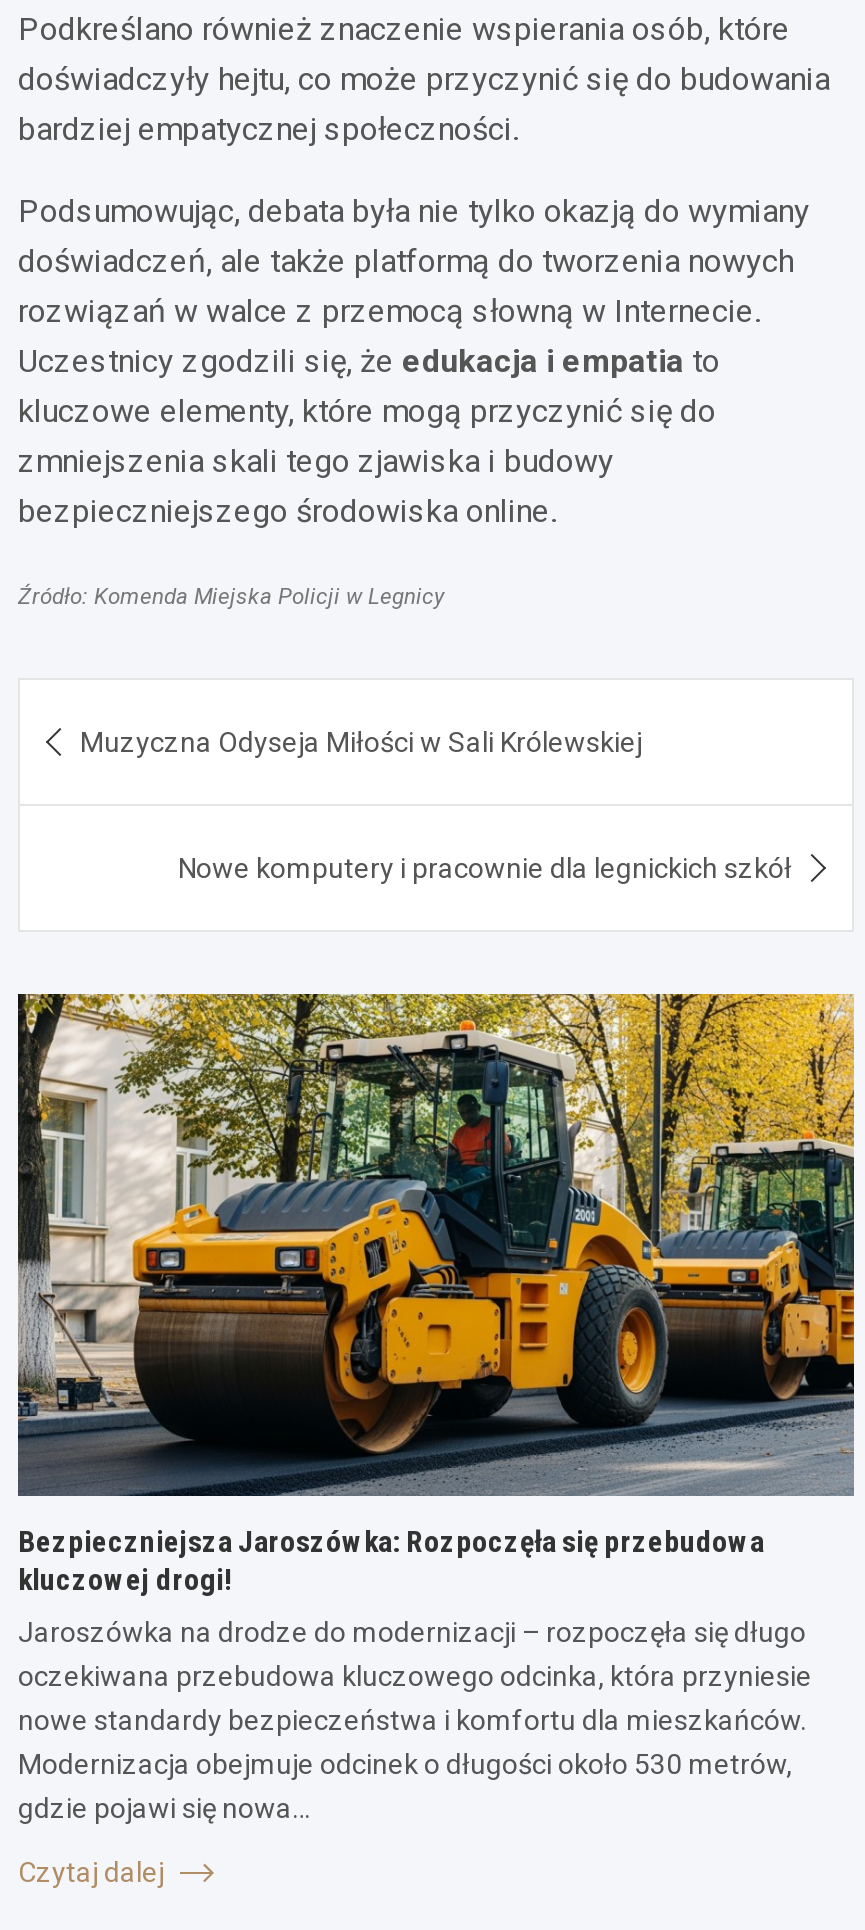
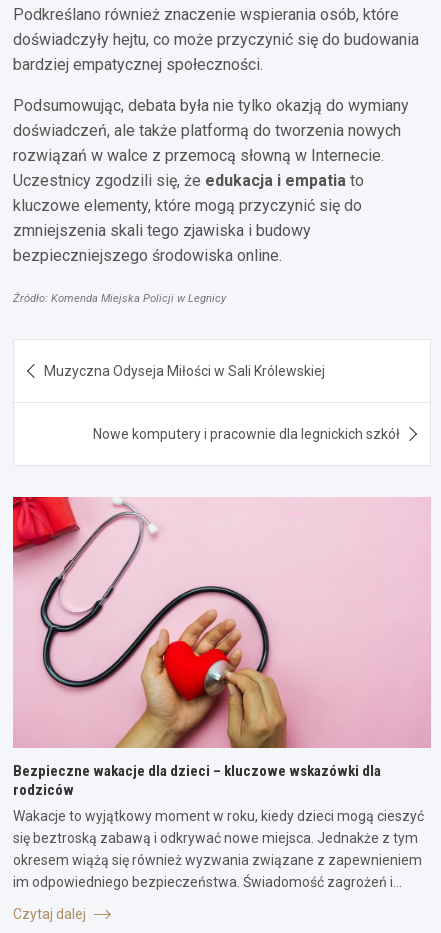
[16,992,856,1597] [image] | Bezpieczniejsza Jaroszówka: Rozpoczęła się przebudowa | kluczowej drogi! -> [12,496,431,799] [image] | Bezpieczne wakacje dla dzieci – kluczowe wskazówki dla | rodziców
[18,1615,812,1823] Jaroszówka na drodze do modernizacji – rozpoczęła się długo | oczekiwana przebudowa kluczowego odcinka, która przyniesie | nowe standardy bezpieczeństwa i komfortu dla mieszkańców. | Modernizacja obejmuje odcinek o długości około 530 metrów, | gdzie pojawi się nowa… -> [13,808,424,890] Wakacje to wyjątkowy moment w roku, kiedy dzieci mogą cieszyć | się beztroską zabawą i odkrywać nowe miejsca. Jednakże z tym | okresem wiążą się również wyzwania związane z zapewnieniem | im odpowiedniego bezpieczeństwa. Świadomość zagrożeń i…

